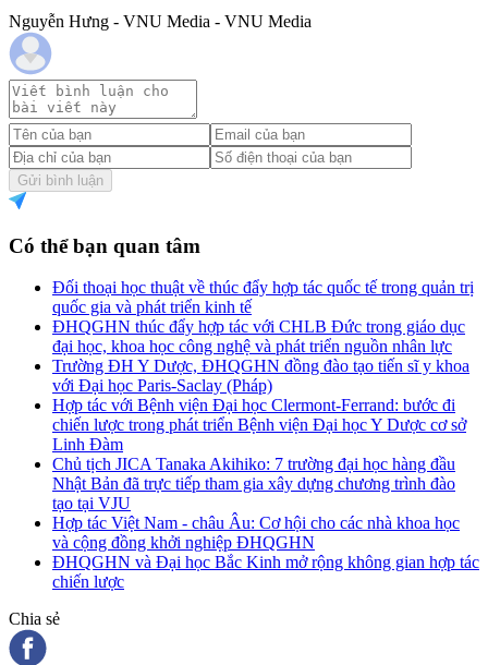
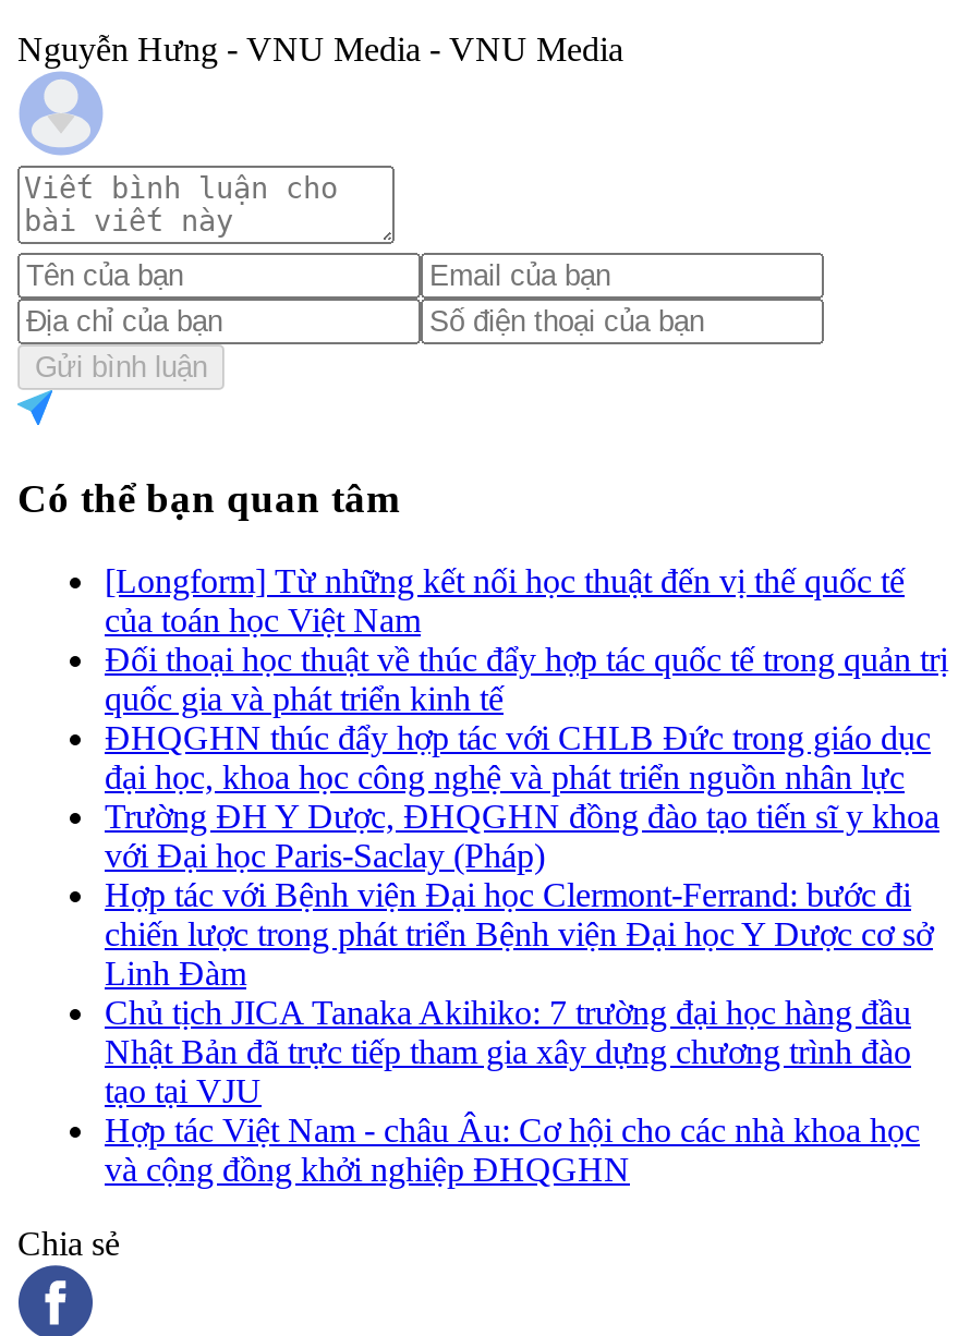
none -> [105,563,905,639] [Longform] Từ những kết nối học thuật đến vị thế quốc tế | của toán học Việt Nam
moved [52,278,474,552] -> [105,641,948,1188]: Đối thoại học thuật về thúc đẩy hợp tác quốc tế trong quản trị | quốc gia và phát triển kinh tế | ĐHQGHN thúc đẩy hợp tác với CHLB Đức trong giáo dục | ... | Hợp tác Việt Nam - châu Âu: Cơ hội cho các nhà khoa học | và cộng đồng khởi nghiệp ĐHQGHN
[52,553,479,591] ĐHQGHN và Đại học Bắc Kinh mở rộng không gian hợp tác | chiến lược -> none

